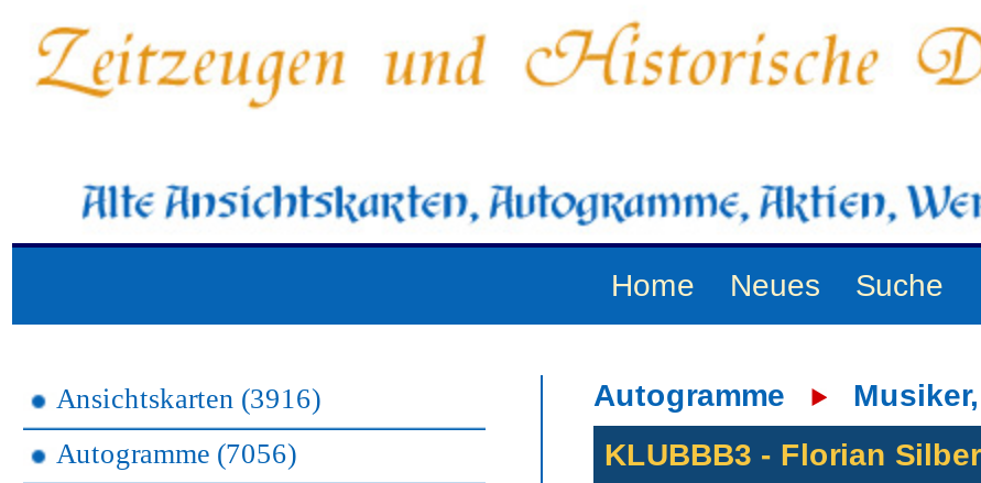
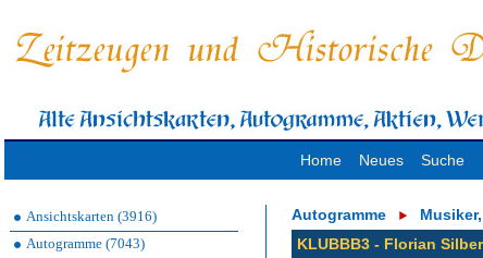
[56,437,296,470] Autogramme (7056) -> [26,235,145,251] Autogramme (7043)

